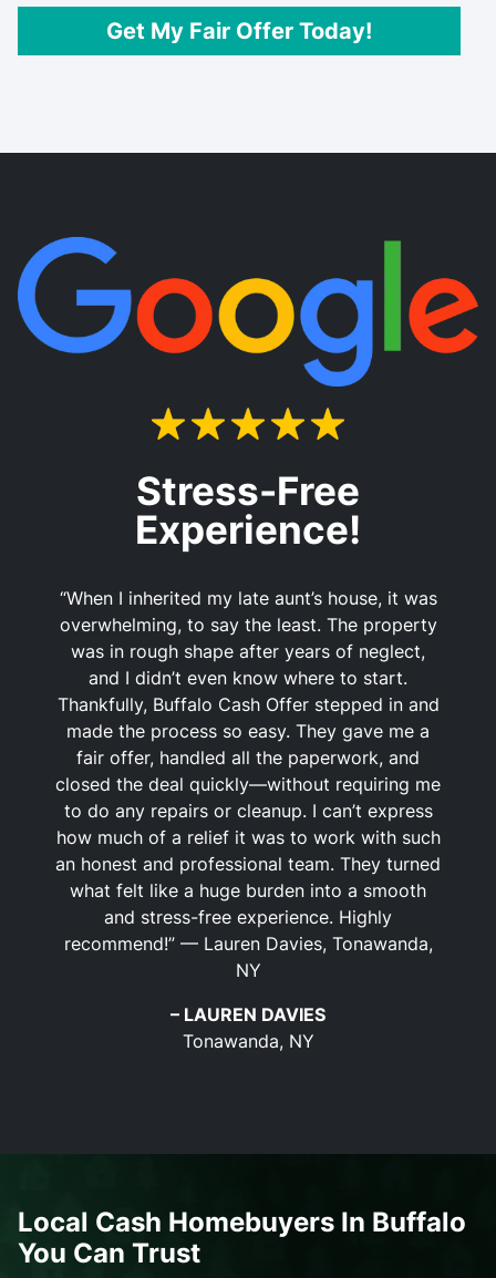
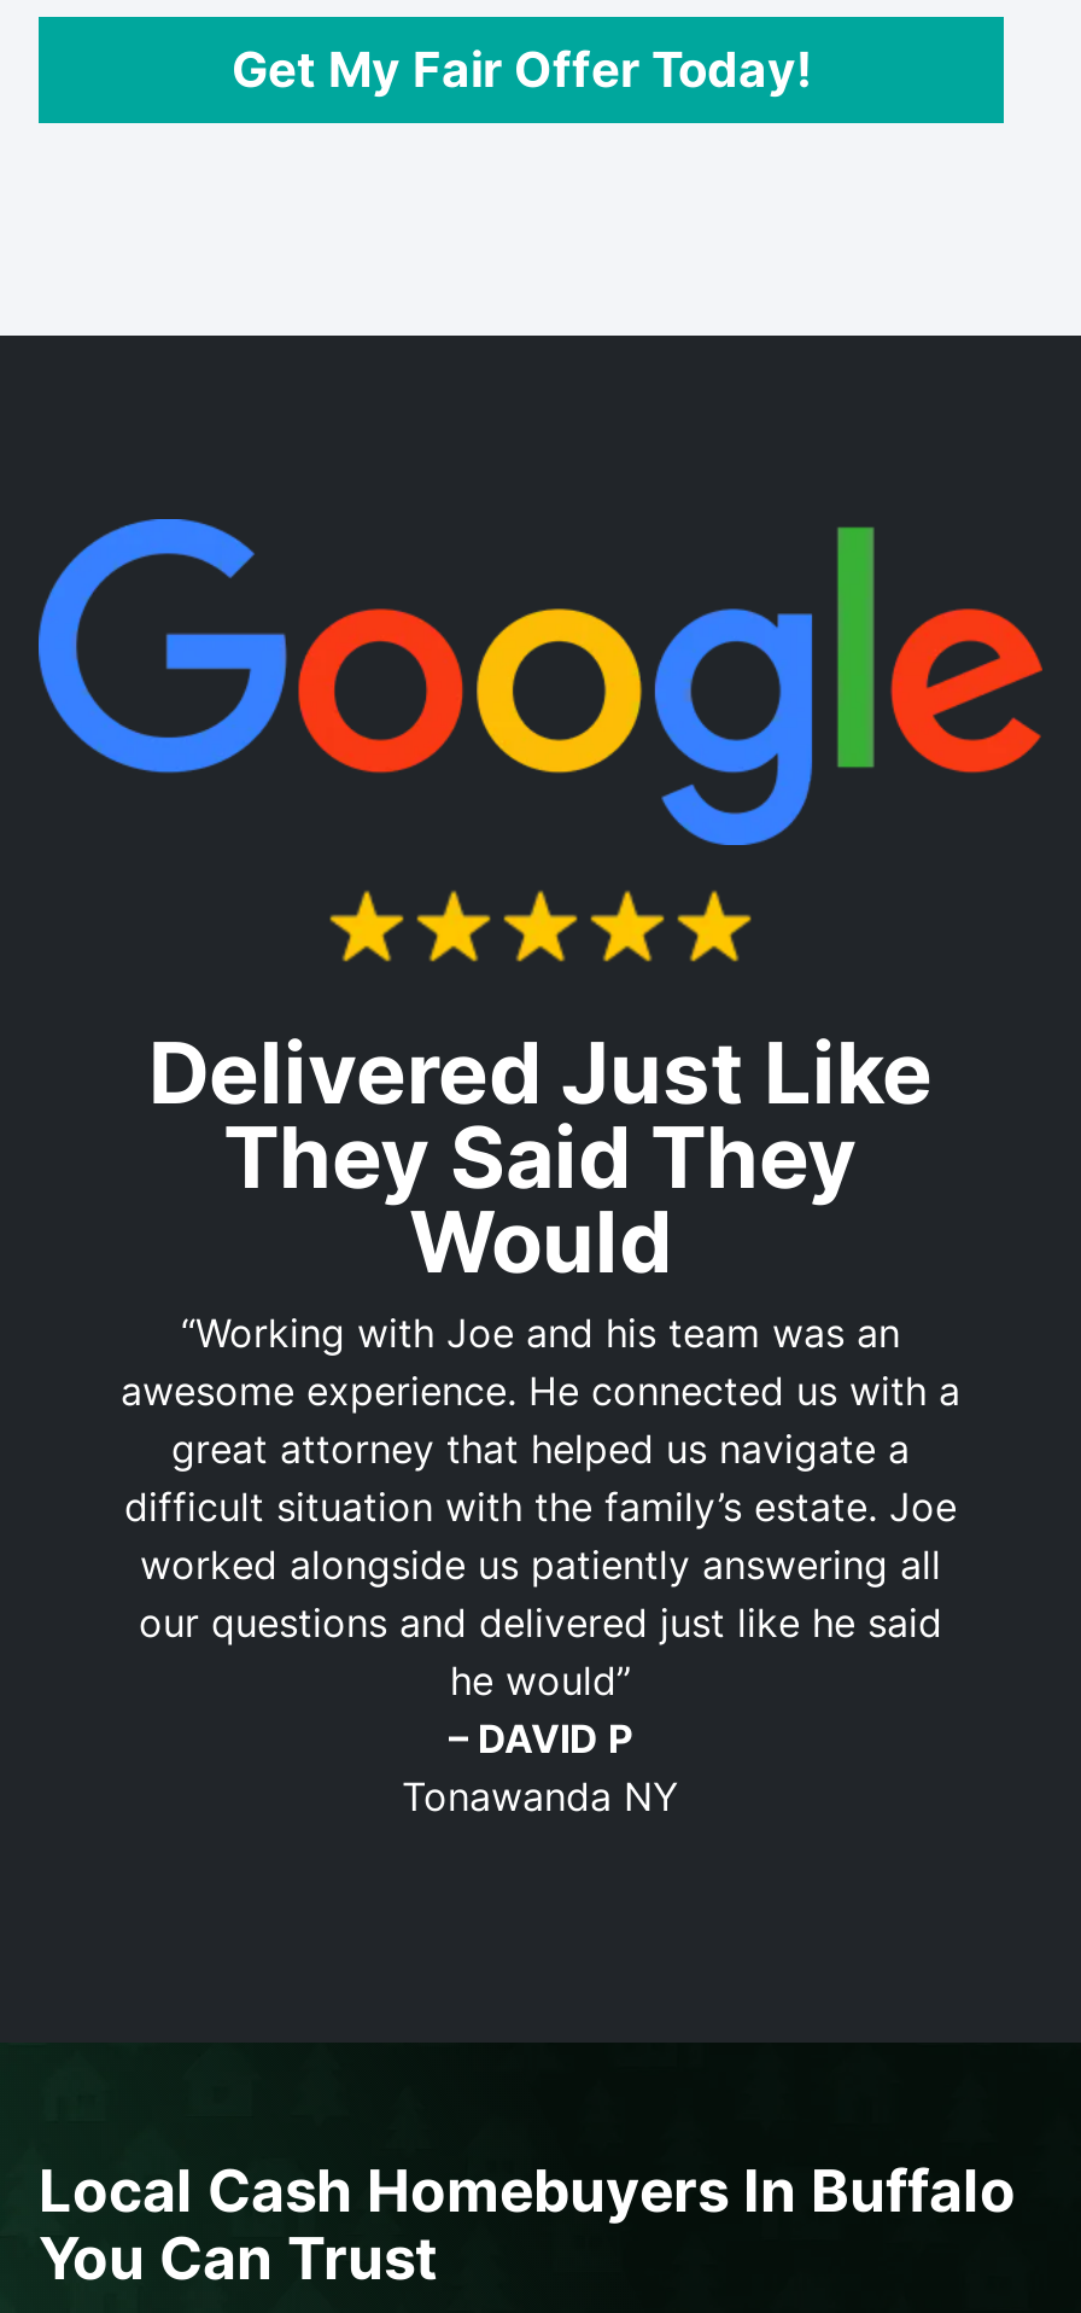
[55,467,441,1052] Stress-Free | Experience! | “When I inherited my late aunt’s house, it was | overwhelming, to say the least. The property | was in rough shape after years of neglect, | and I didn’t even know where to start. | Thankfully, Buffalo Cash Offer stepped in and | made the process so easy. They gave me a | fair offer, handled all the paperwork, and | closed the deal quickly—without requiring me | to do any repairs or cleanup. I can’t express | how much of a relief it was to work with such | an honest and professional team. They turned | what felt like a huge burden into a smooth | and stress-free experience. Highly | recommend!” — Lauren Davies, Tonawanda, | NY | – LAUREN DAVIES | Tonawanda, NY -> [121,1021,960,1820] Delivered Just Like | They Said They | Would | “Working with Joe and his team was an | awesome experience. He connected us with a | great attorney that helped us navigate a | difficult situation with the family’s estate. Joe | worked alongside us patiently answering all | our questions and delivered just like he said | he would” | – DAVID P | Tonawanda NY

